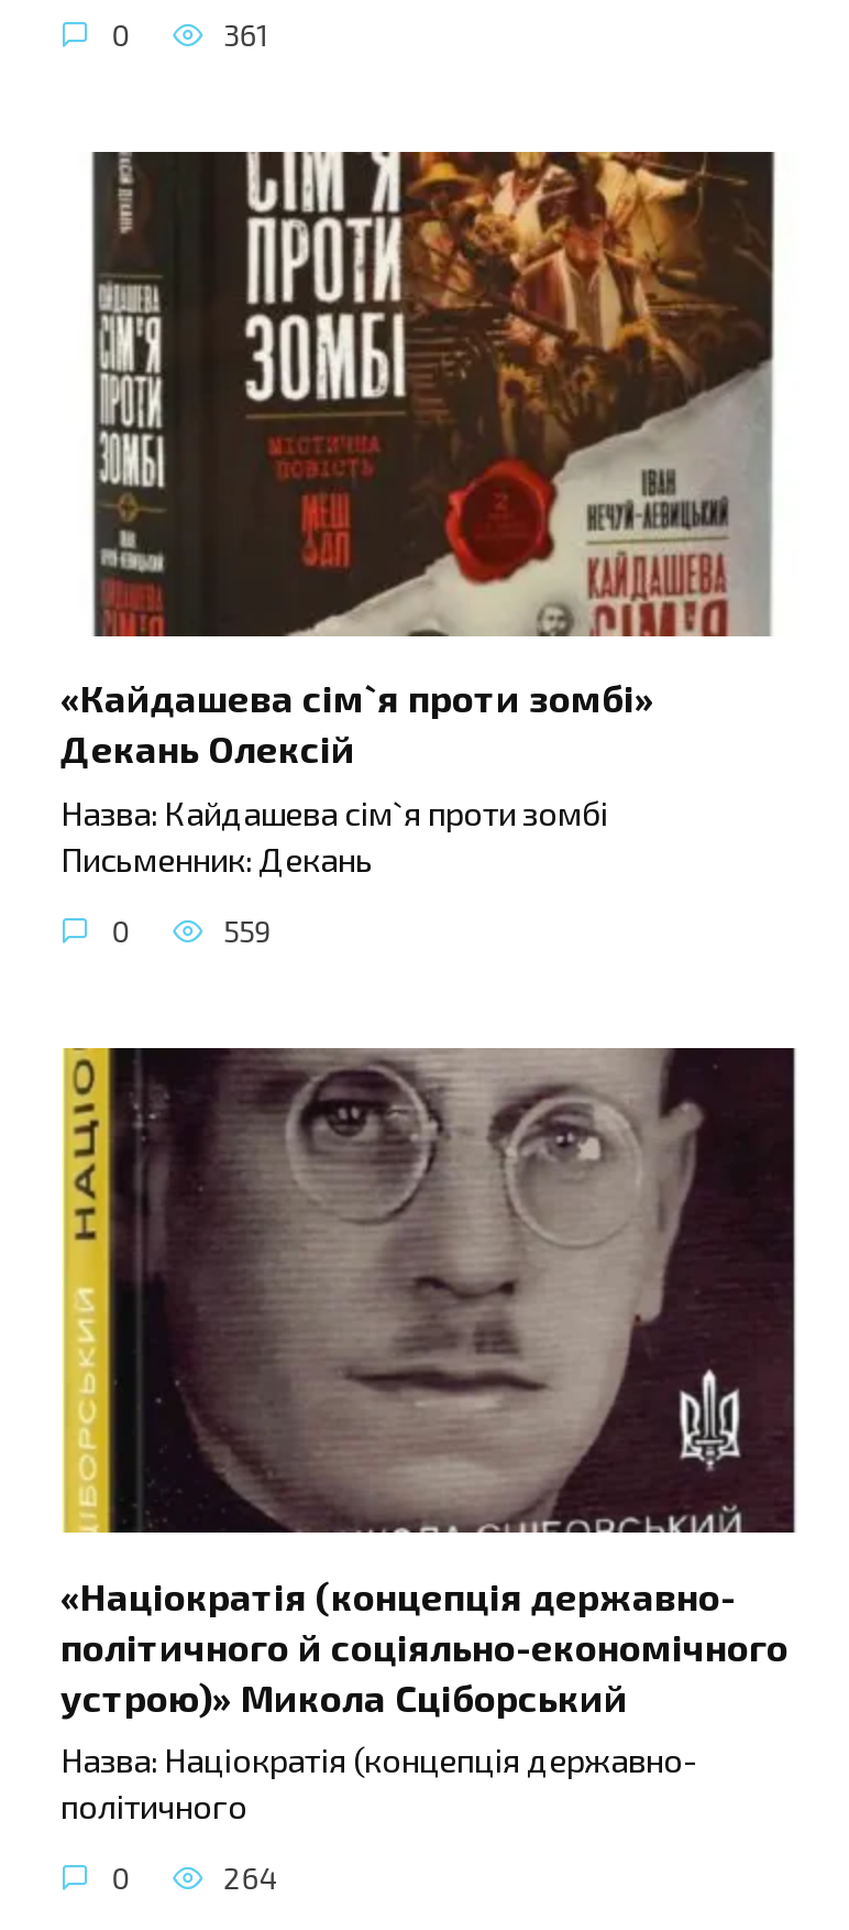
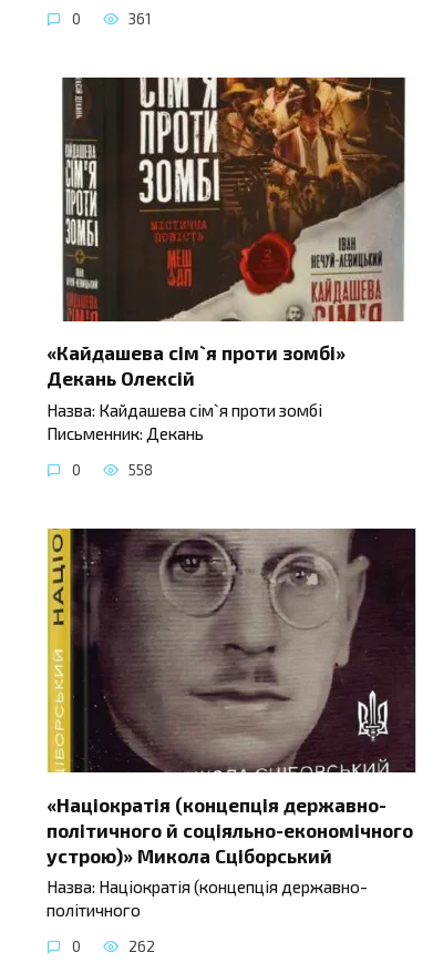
[224,912,272,949] 559 -> [128,460,152,479] 558
[224,1859,279,1896] 264 -> [128,937,155,955] 262

